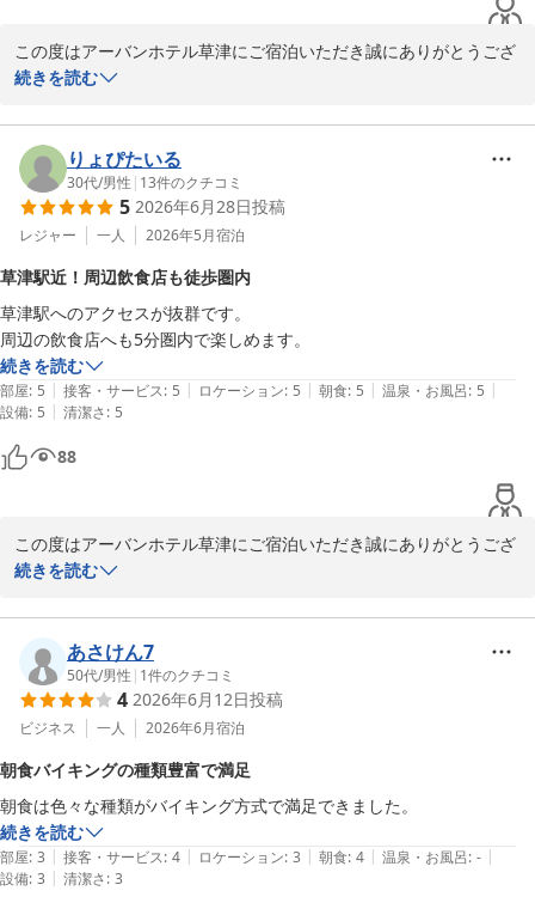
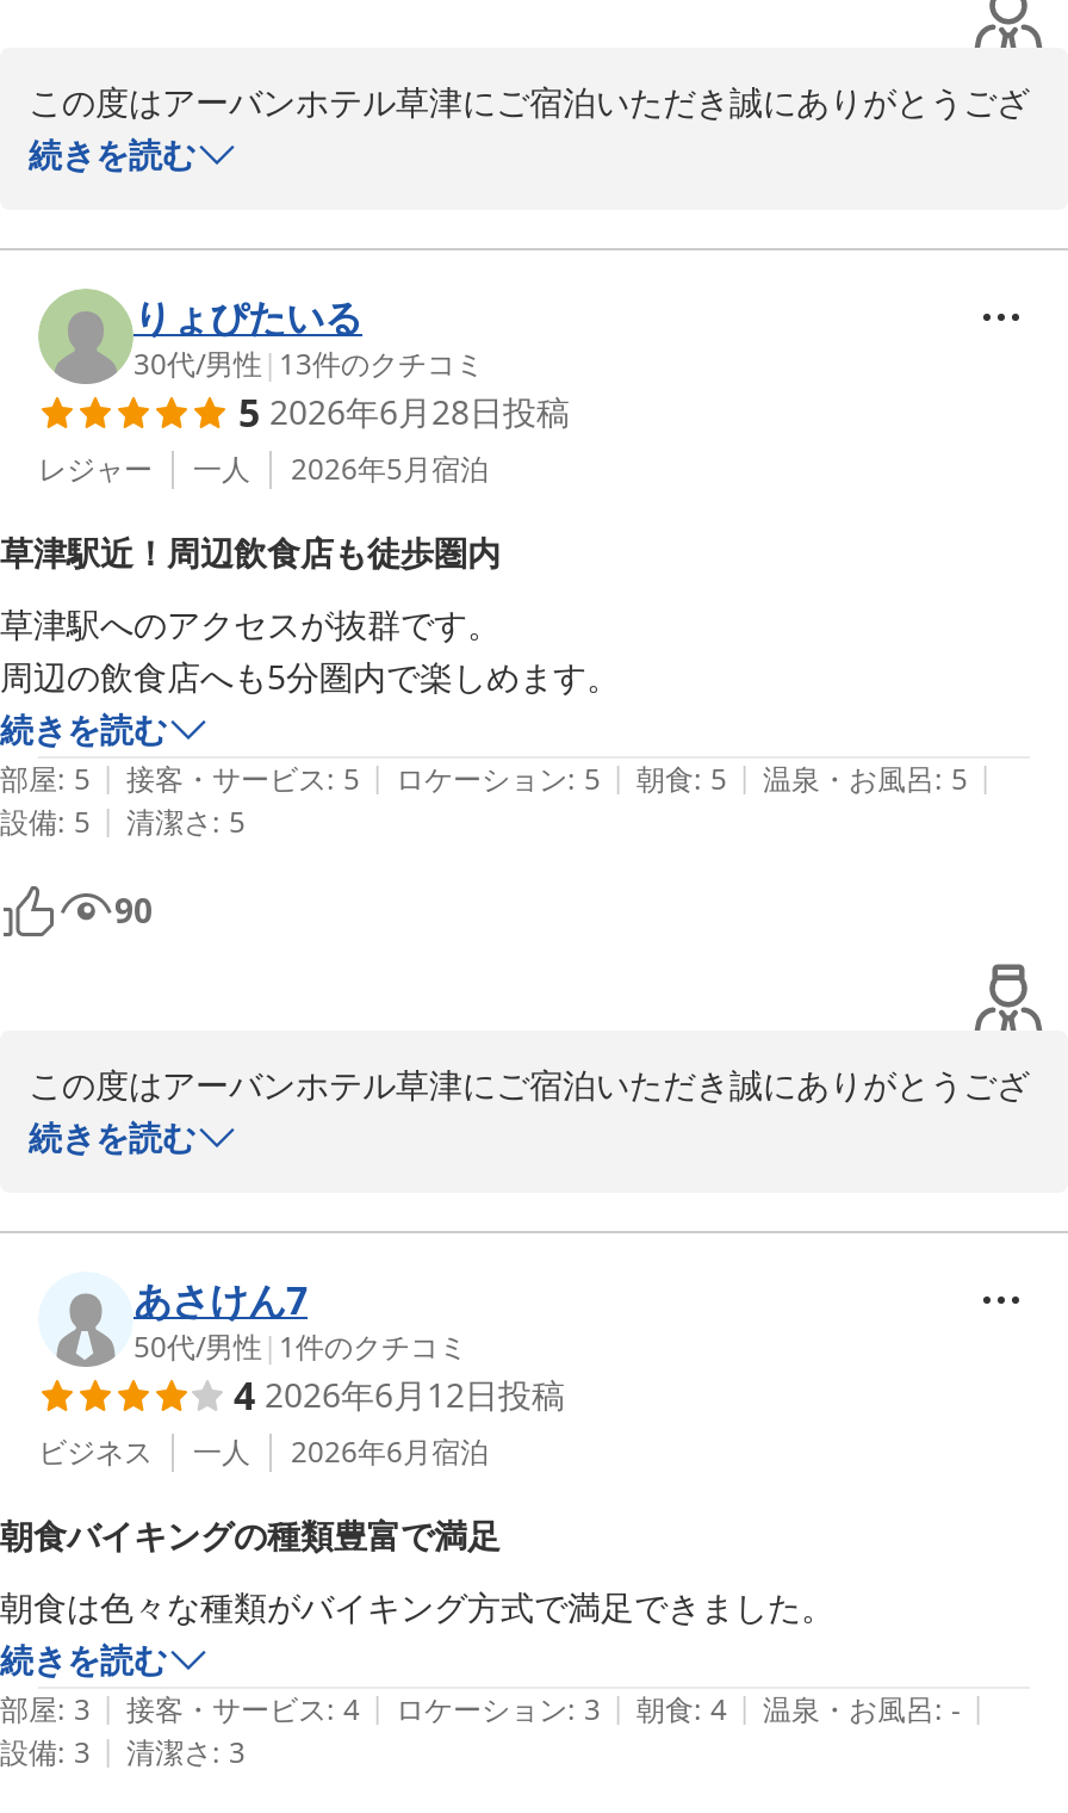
[57,445,76,468] 88 -> [114,887,153,933] 90

